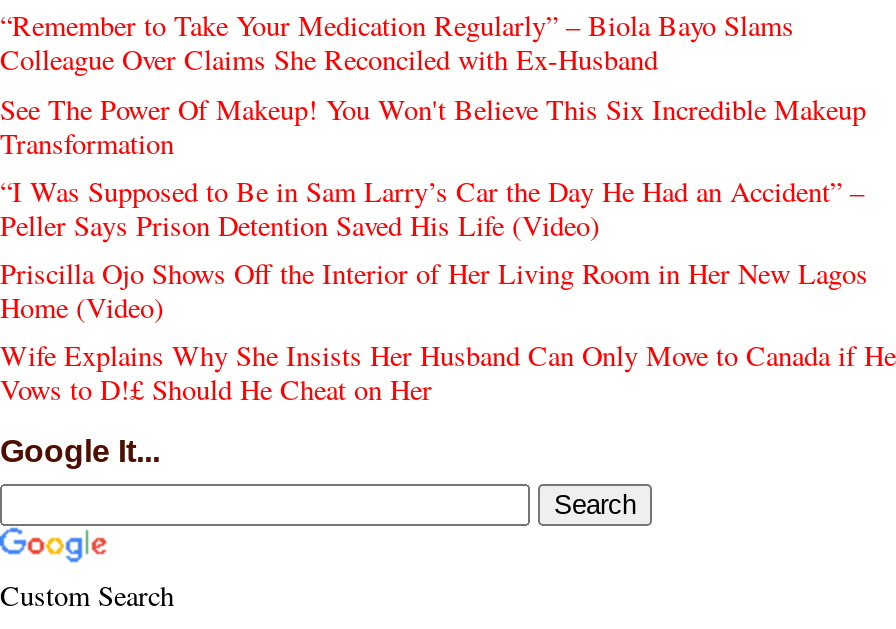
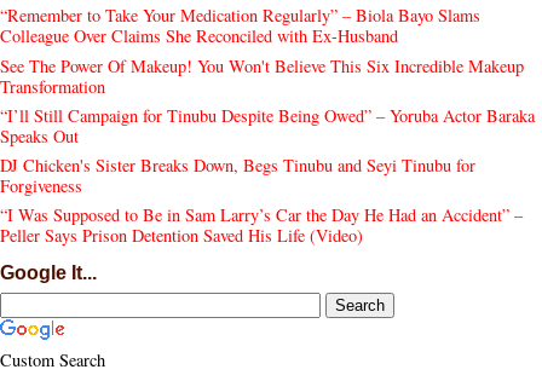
none -> [0,104,535,197] “I’ll Still Campaign for Tinubu Despite Being Owed” – Yoruba Actor Baraka | Speaks Out | DJ Chicken's Sister Breaks Down, Begs Tinubu and Seyi Tinubu for | Forgiveness
moved [0,172,864,244] -> [0,203,523,247]: “I Was Supposed to Be in Sam Larry’s Car the Day He Had an Accident” – | Peller Says Prison Detention Saved His Life (Video)
[0,254,896,408] Priscilla Ojo Shows Off the Interior of Her Living Room in Her New Lagos | Home (Video) | Wife Explains Why She Insists Her Husband Can Only Move to Canada if He | Vows to D!£ Should He Cheat on Her -> none

